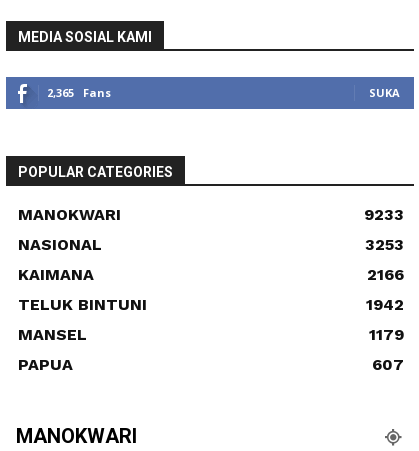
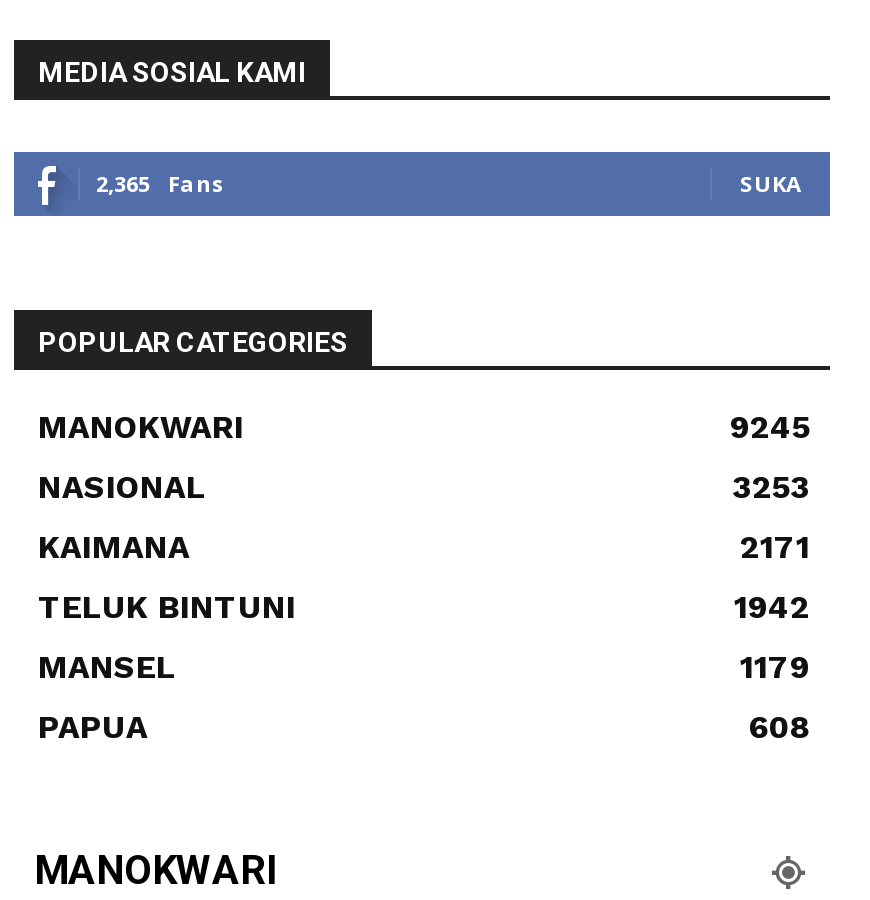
[364,205,404,224] 9233 -> [730,409,810,447] 9245
[367,265,404,284] 2166 -> [740,529,810,567] 2171
[372,355,404,374] 607 -> [748,709,810,747] 608

